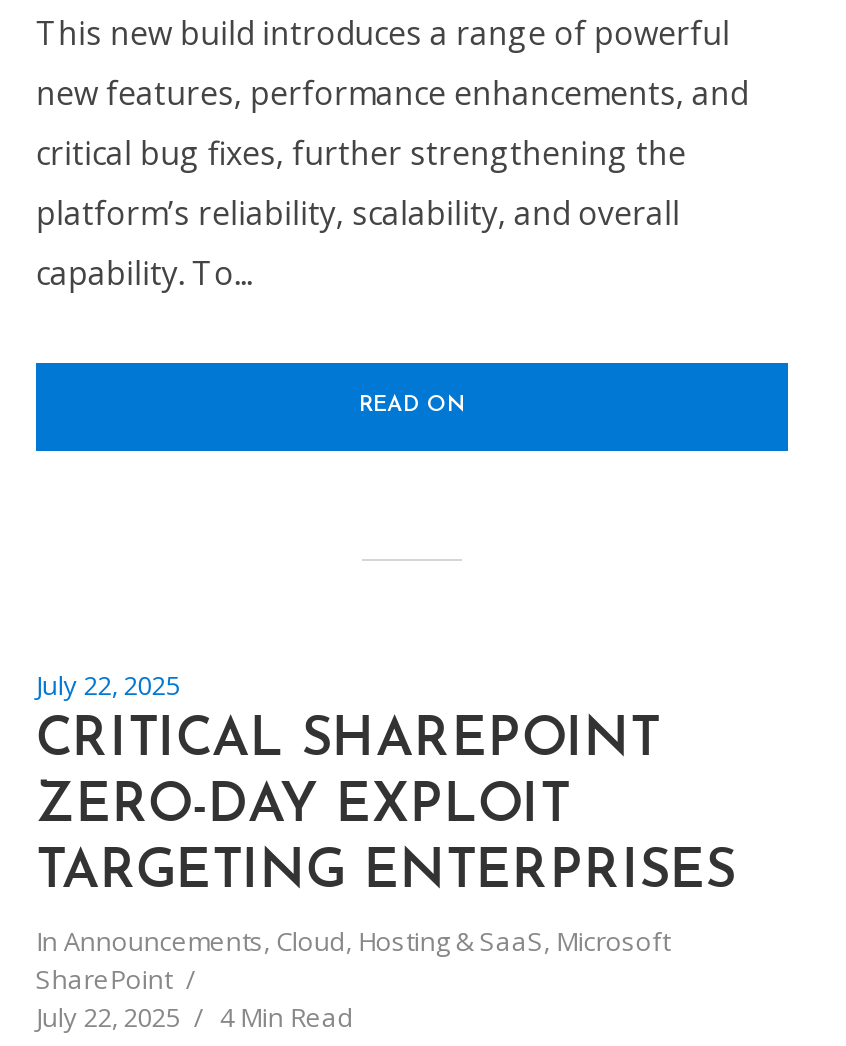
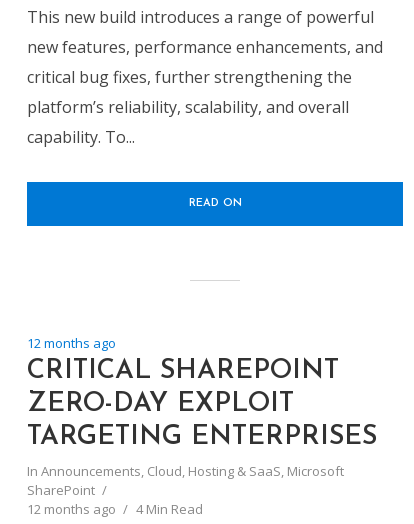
[36,667,180,703] July 22, 2025 -> [27,334,116,352] 12 months ago
[36,999,354,1035] July 22, 2025 4 Min Read -> [27,500,203,518] 12 months ago 4 Min Read

